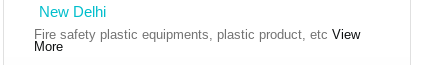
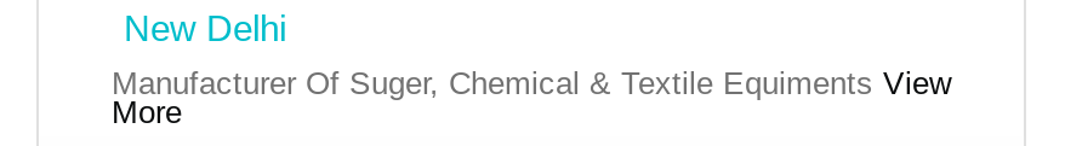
[34,27,360,42] Fire safety plastic equipments, plastic product, etc View -> [112,65,951,101] Manufacturer Of Suger, Chemical & Textile Equiments View

